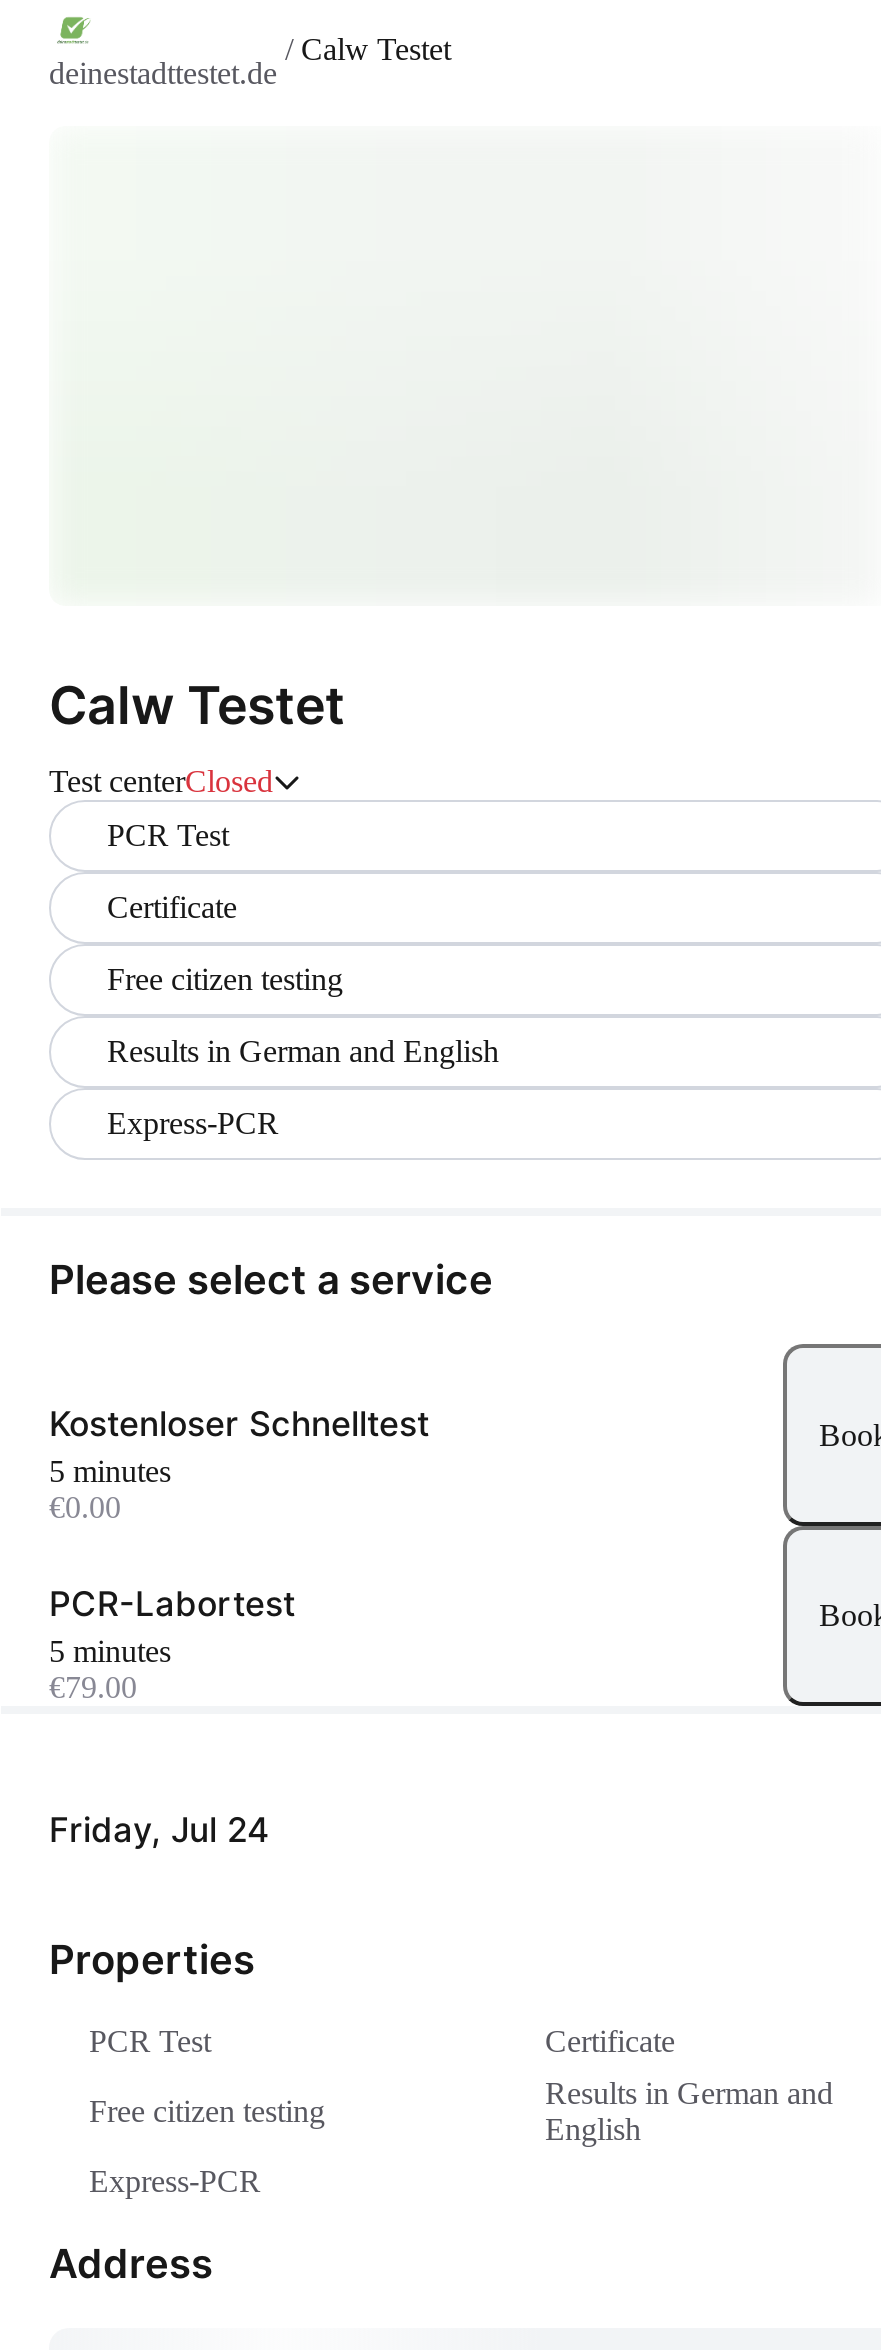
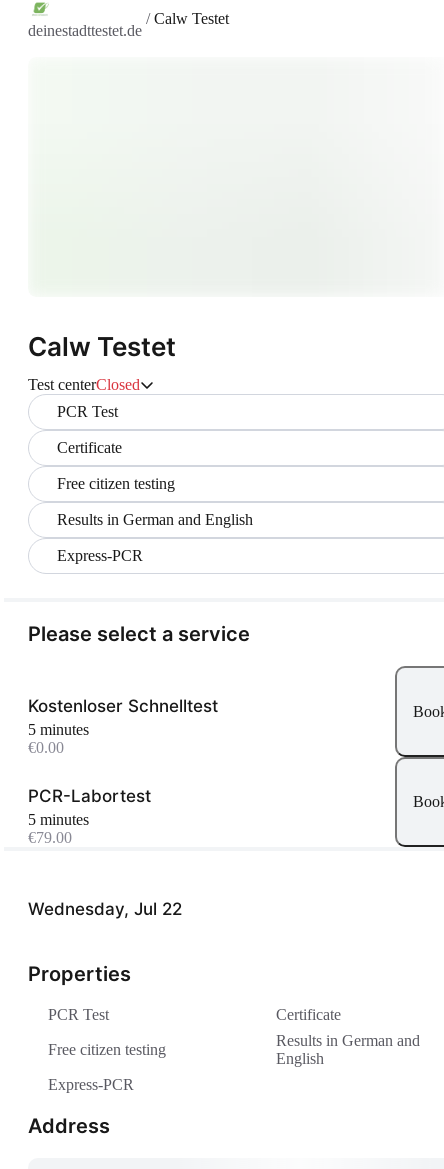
[49,1810,269,1850] Friday, Jul 24 -> [28,899,182,919] Wednesday, Jul 22

